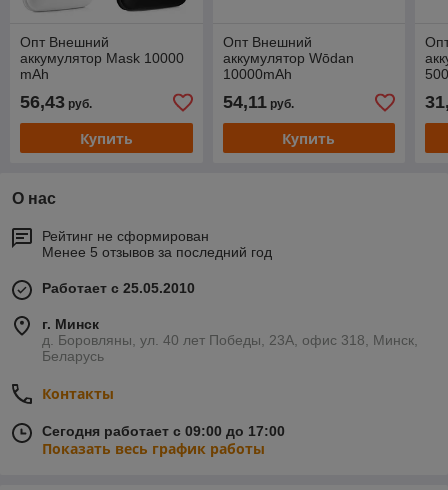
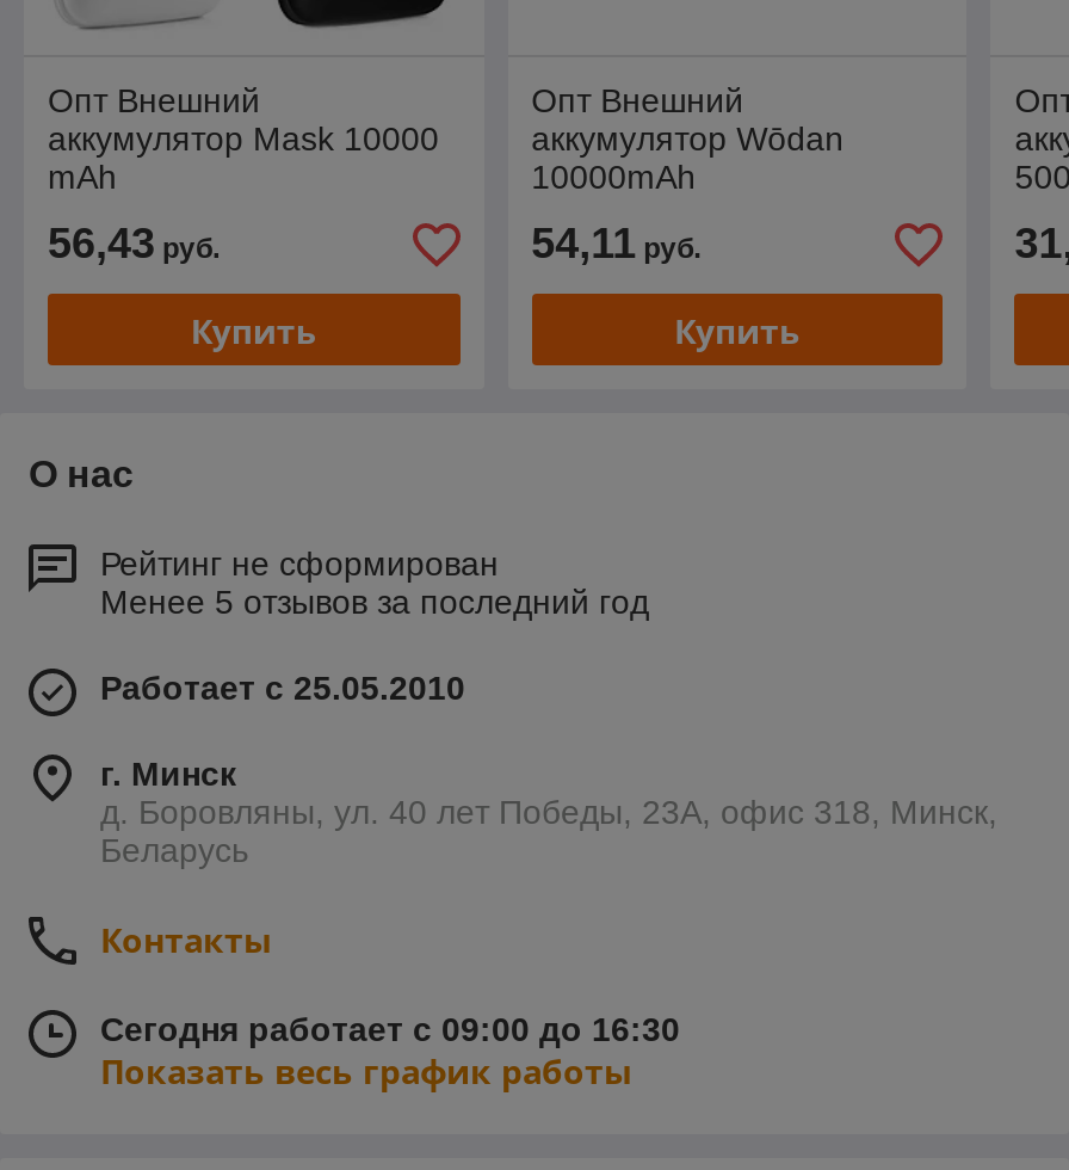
[42,423,285,439] Сегодня работает с 09:00 до 17:00 -> [100,1011,680,1049] Сегодня работает с 09:00 до 16:30

